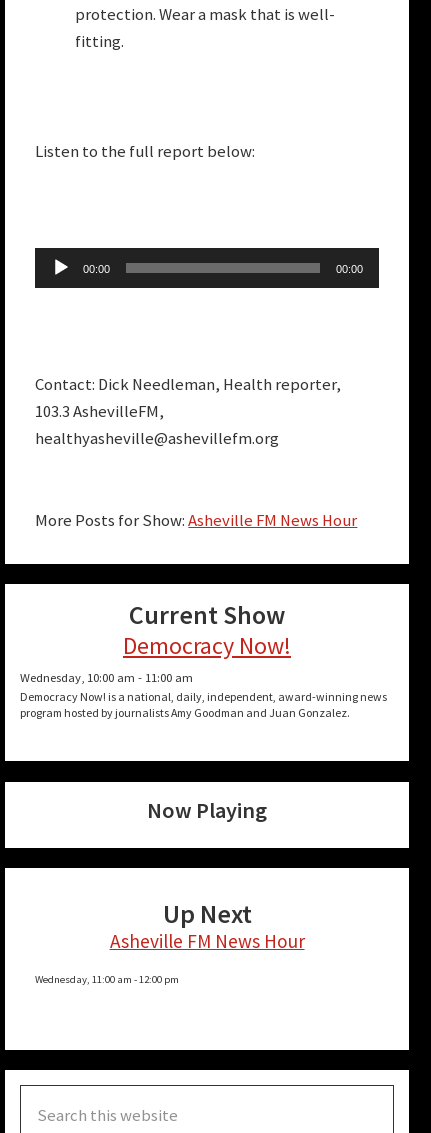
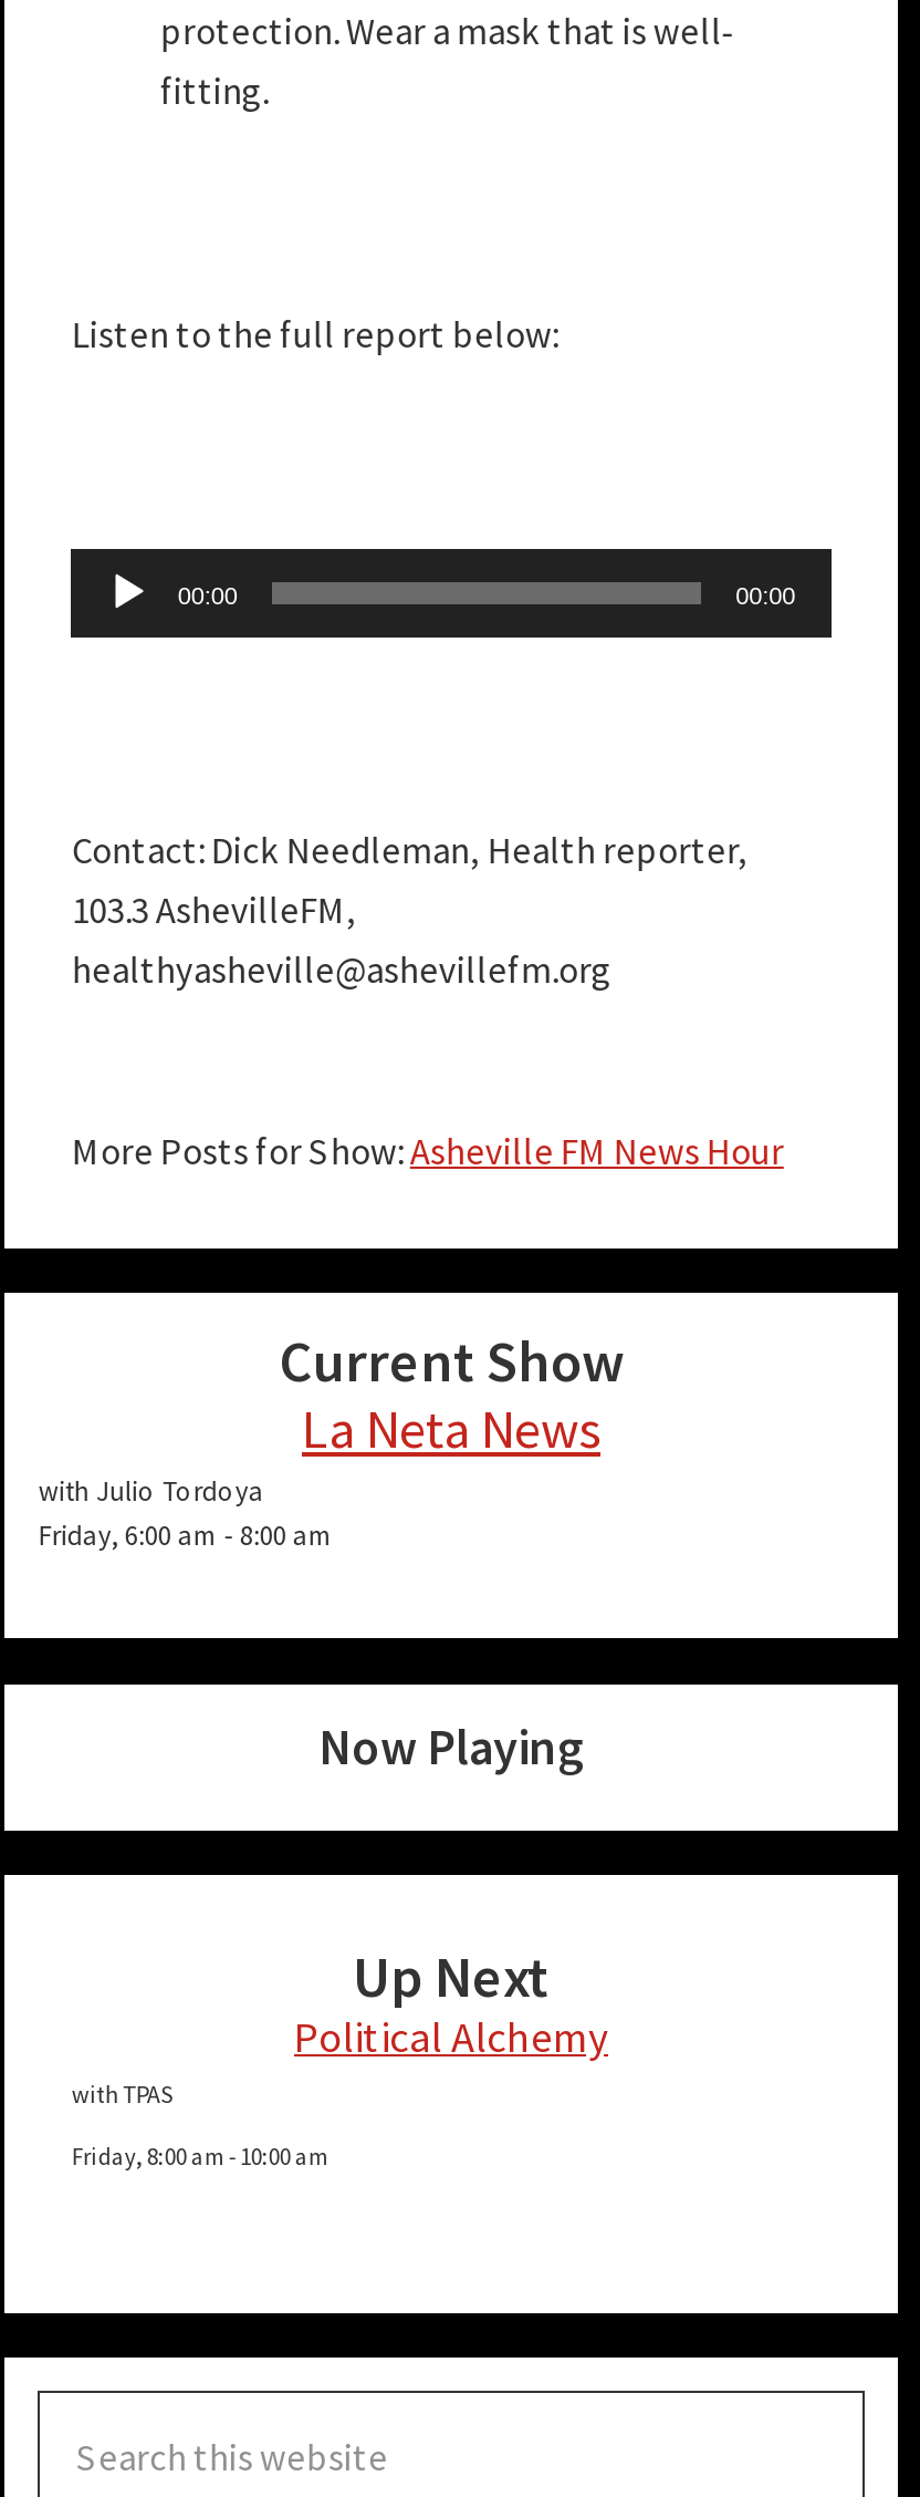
[20,630,387,720] Democracy Now! | Wednesday, 10:00 am - 11:00 am | Democracy Now! is a national, daily, independent, award-winning news | program hosted by journalists Amy Goodman and Juan Gonzalez. -> [38,1396,600,1553] La Neta News | with Julio Tordoya | Friday, 6:00 am - 8:00 am
moved [147,796,267,930] -> [318,1715,584,2012]: Now Playing | Up Next
[109,929,304,953] Asheville FM News Hour -> [72,2010,608,2109] Political Alchemy | with TPAS
[35,972,179,986] Wednesday, 11:00 am - 12:00 pm -> [72,2140,328,2171] Friday, 8:00 am - 10:00 am

